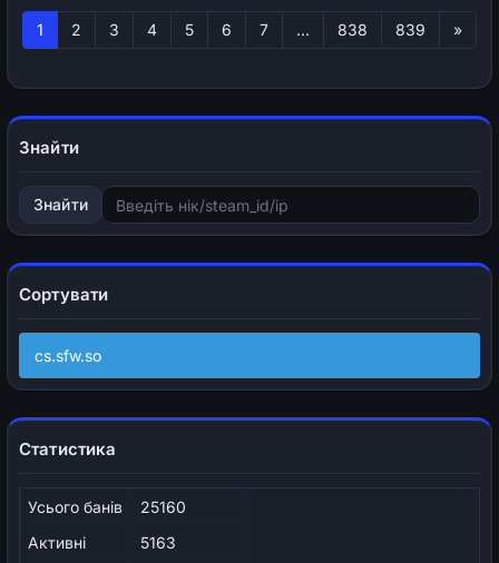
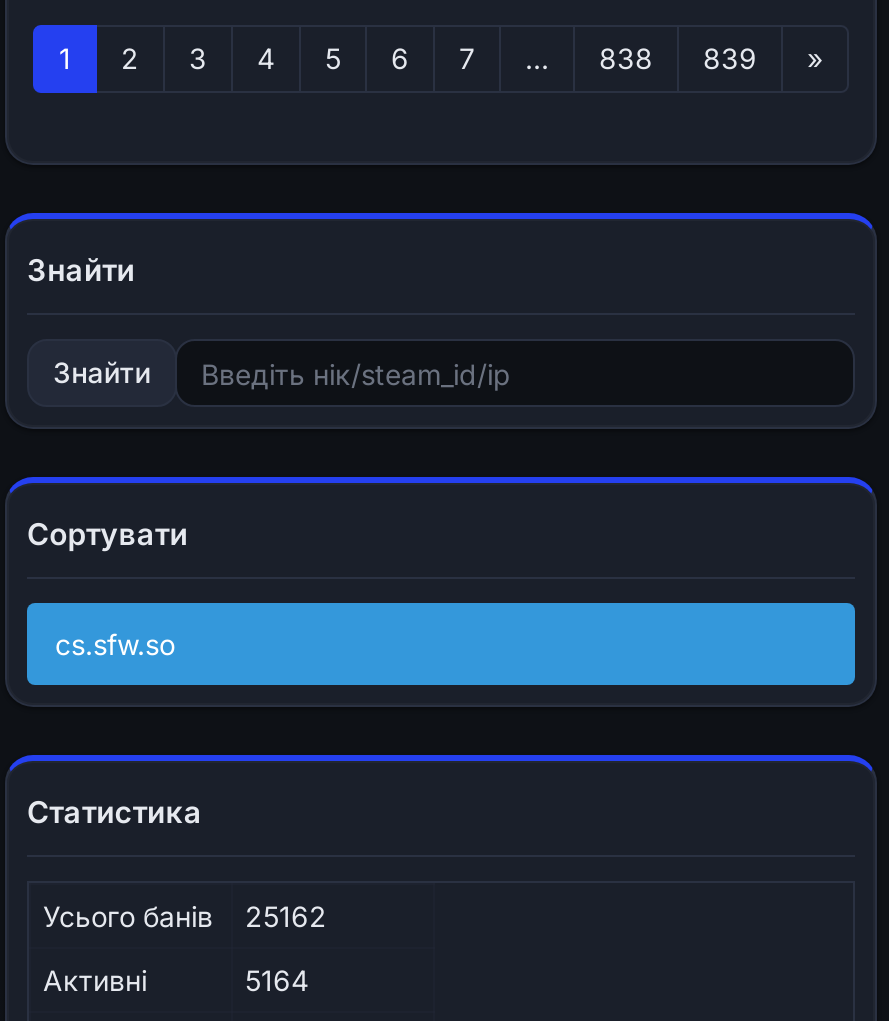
[28,497,186,516] Усього банів 25160 -> [43,899,327,933] Усього банів 25162
[140,533,176,552] 5163 -> [245,963,309,997] 5164

